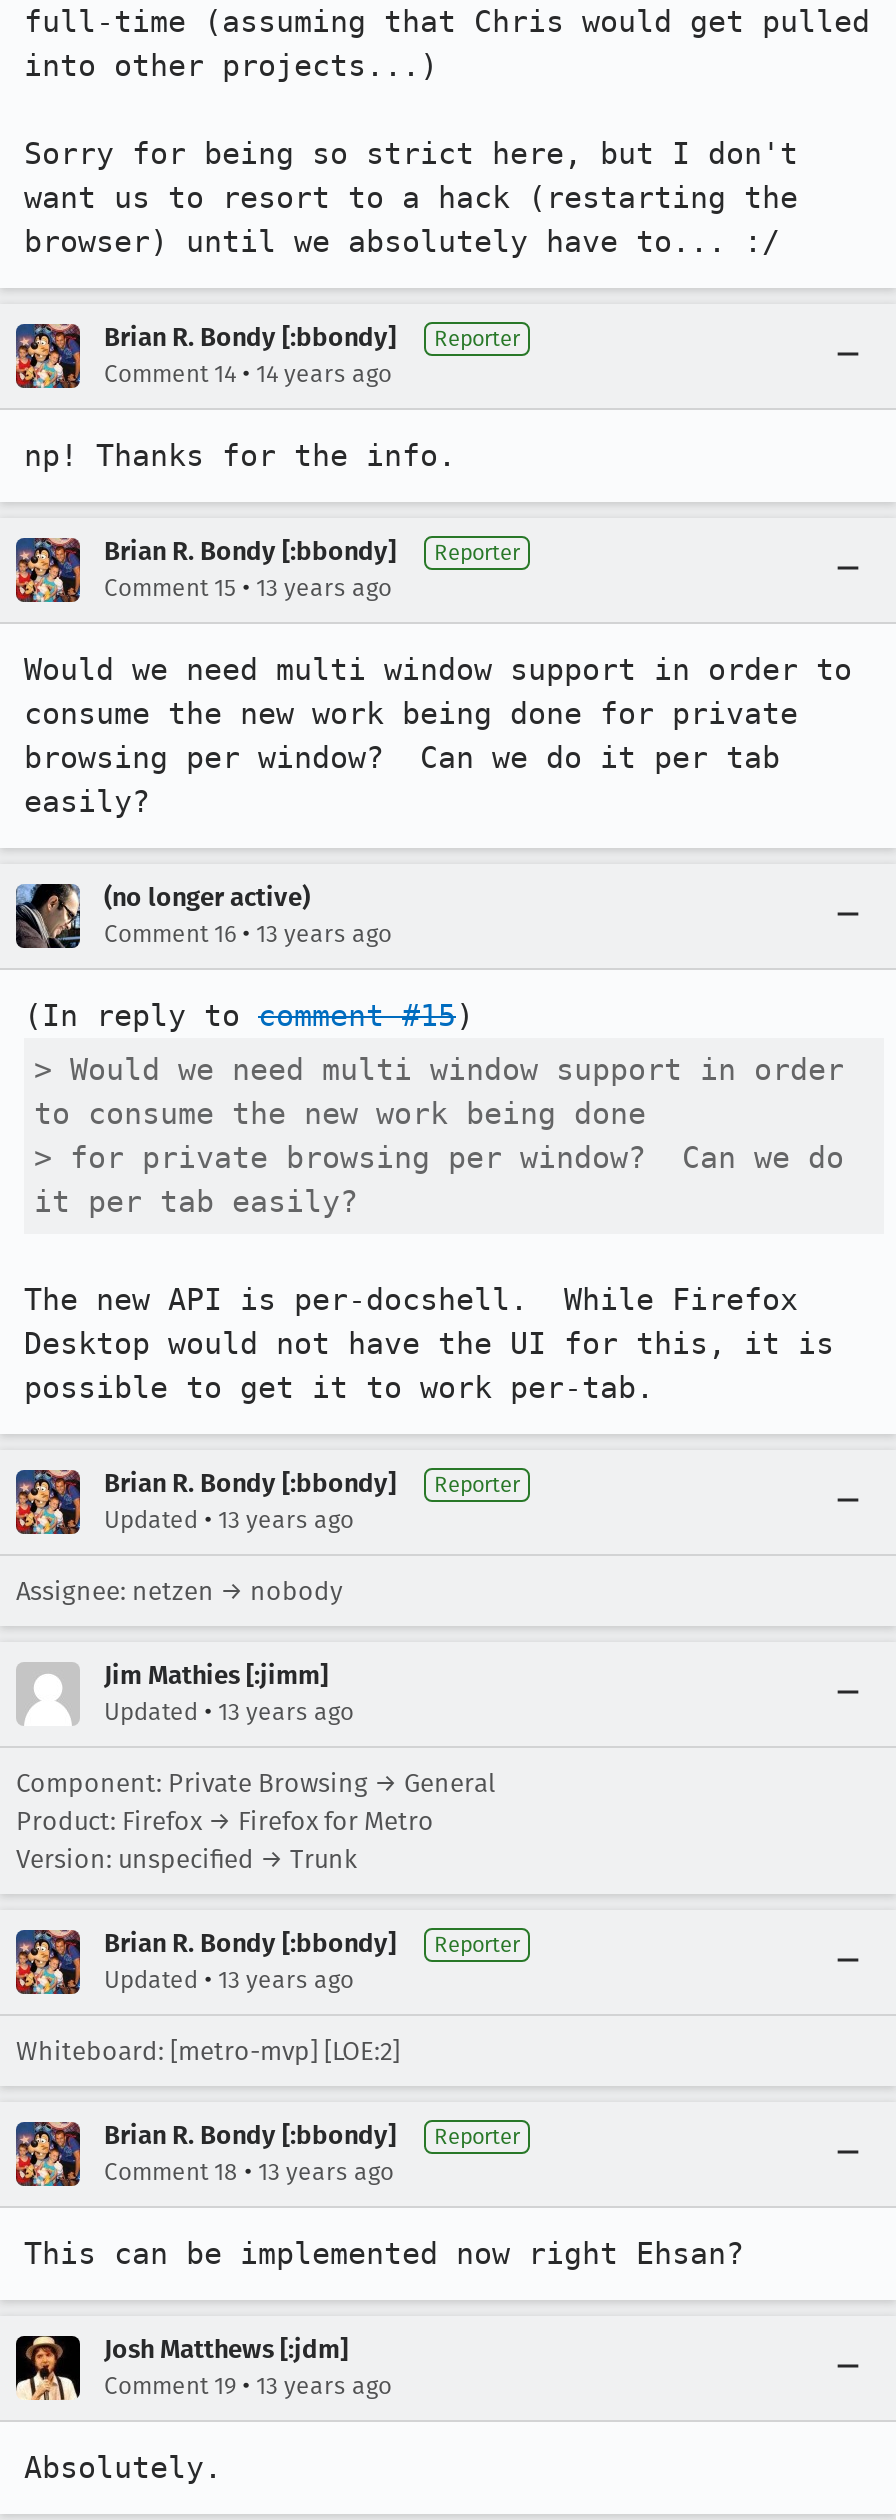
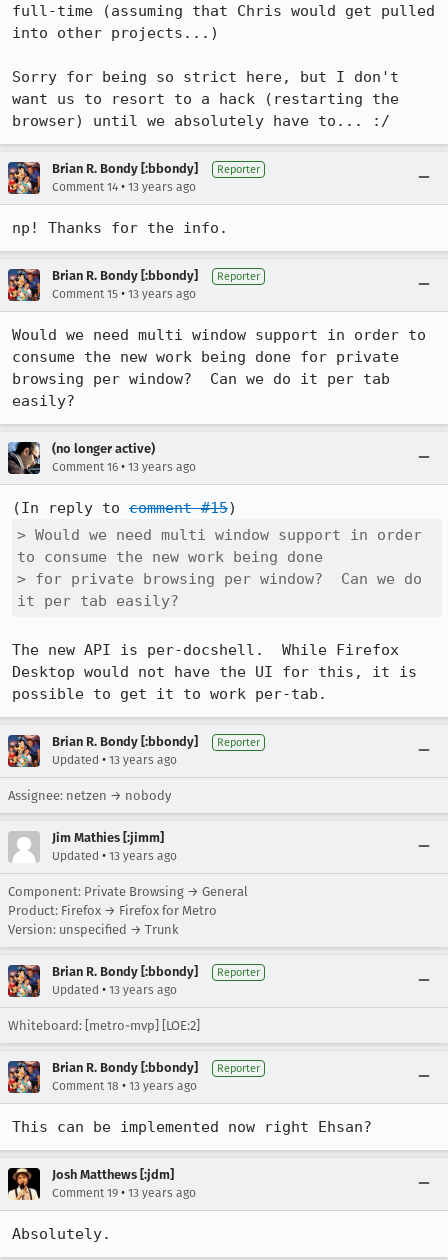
[104,358,392,388] Comment 14 • 14 years ago -> [52,179,196,194] Comment 14 • 13 years ago

